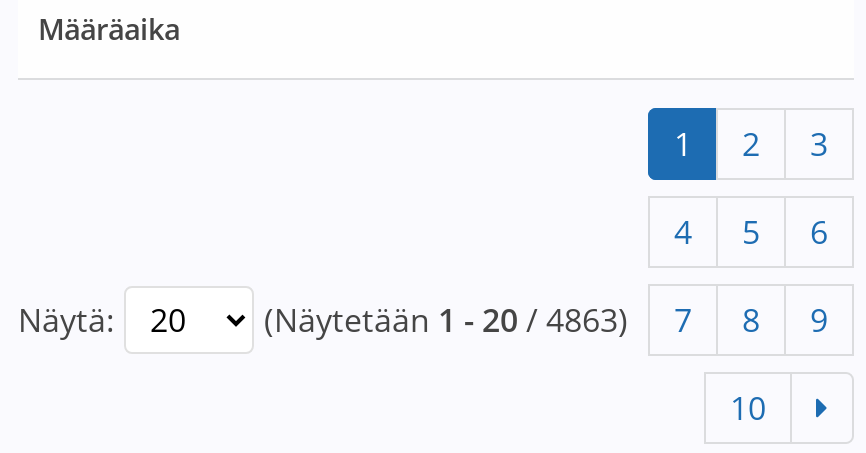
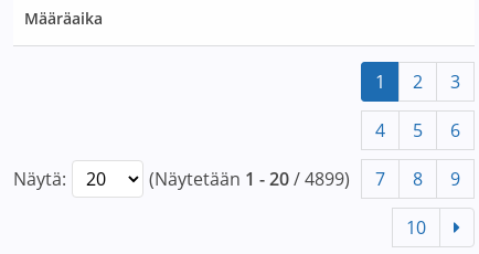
[264,298,828,342] (Näytetään 1 - 20 / 4863) 7 8 9 -> [149,167,460,191] (Näytetään 1 - 20 / 4899) 7 8 9

